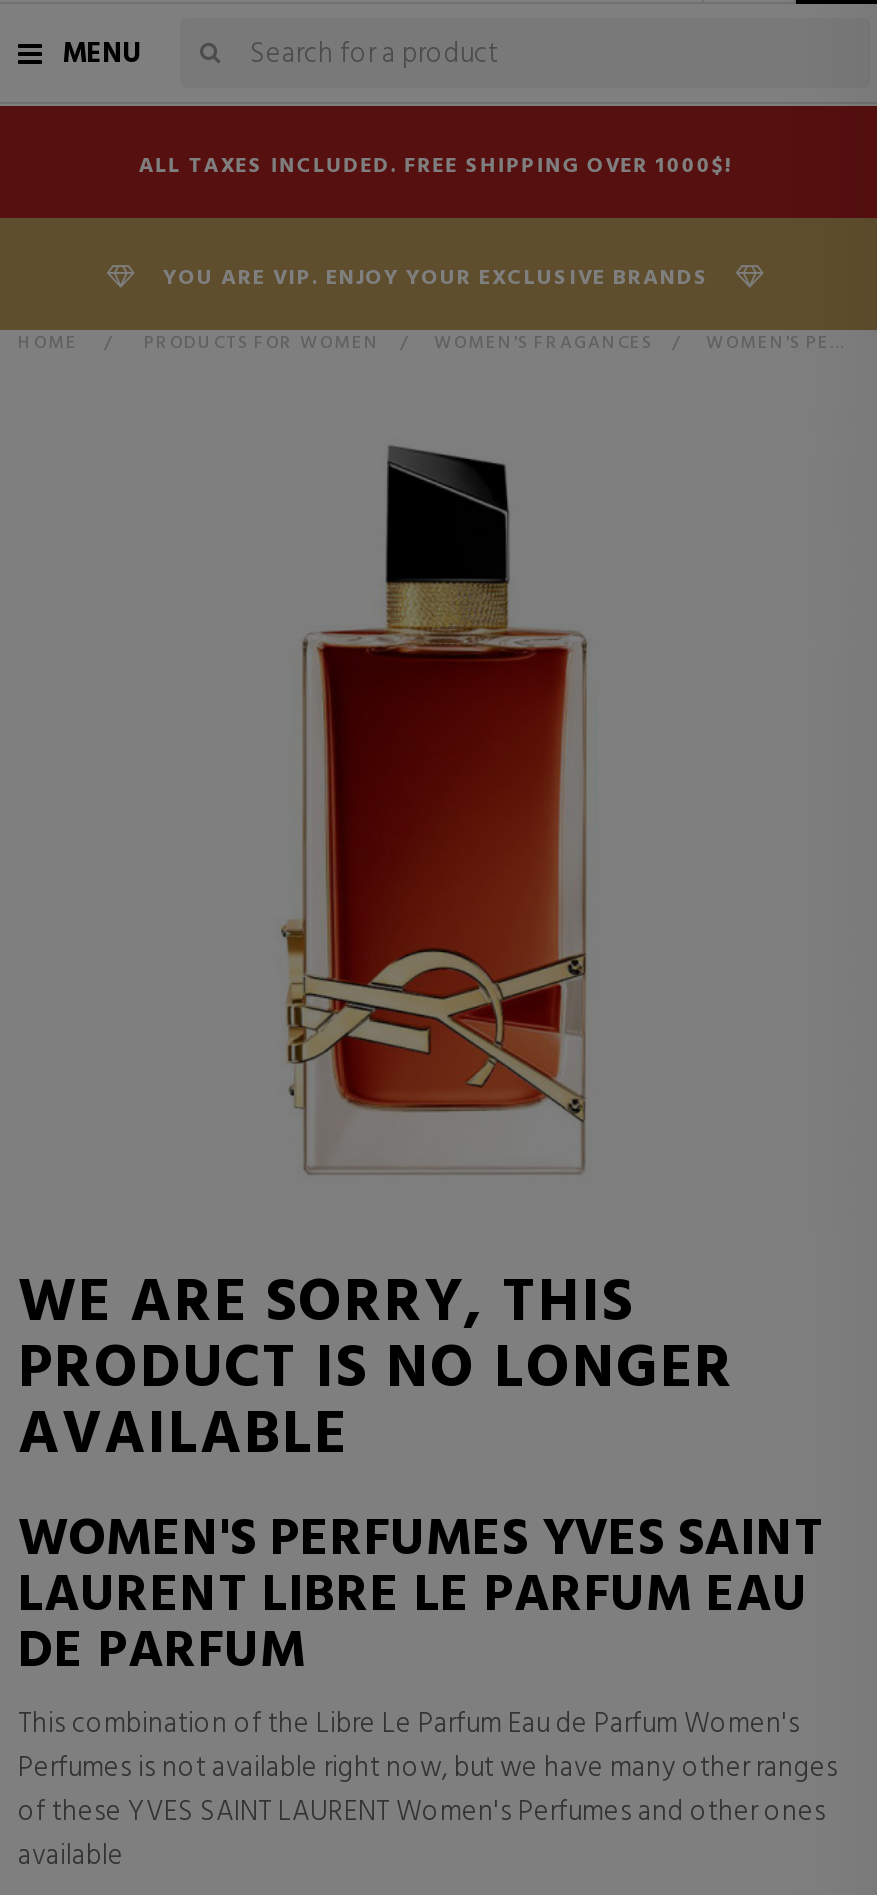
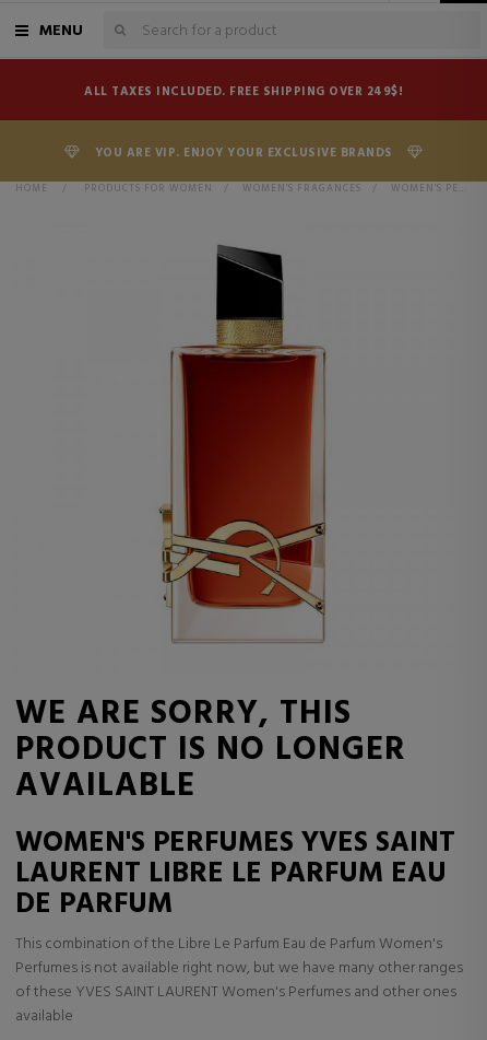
[138,148,734,184] ALL TAXES INCLUDED. FREE SHIPPING OVER 1000$! -> [84,82,403,102] ALL TAXES INCLUDED. FREE SHIPPING OVER 249$!

